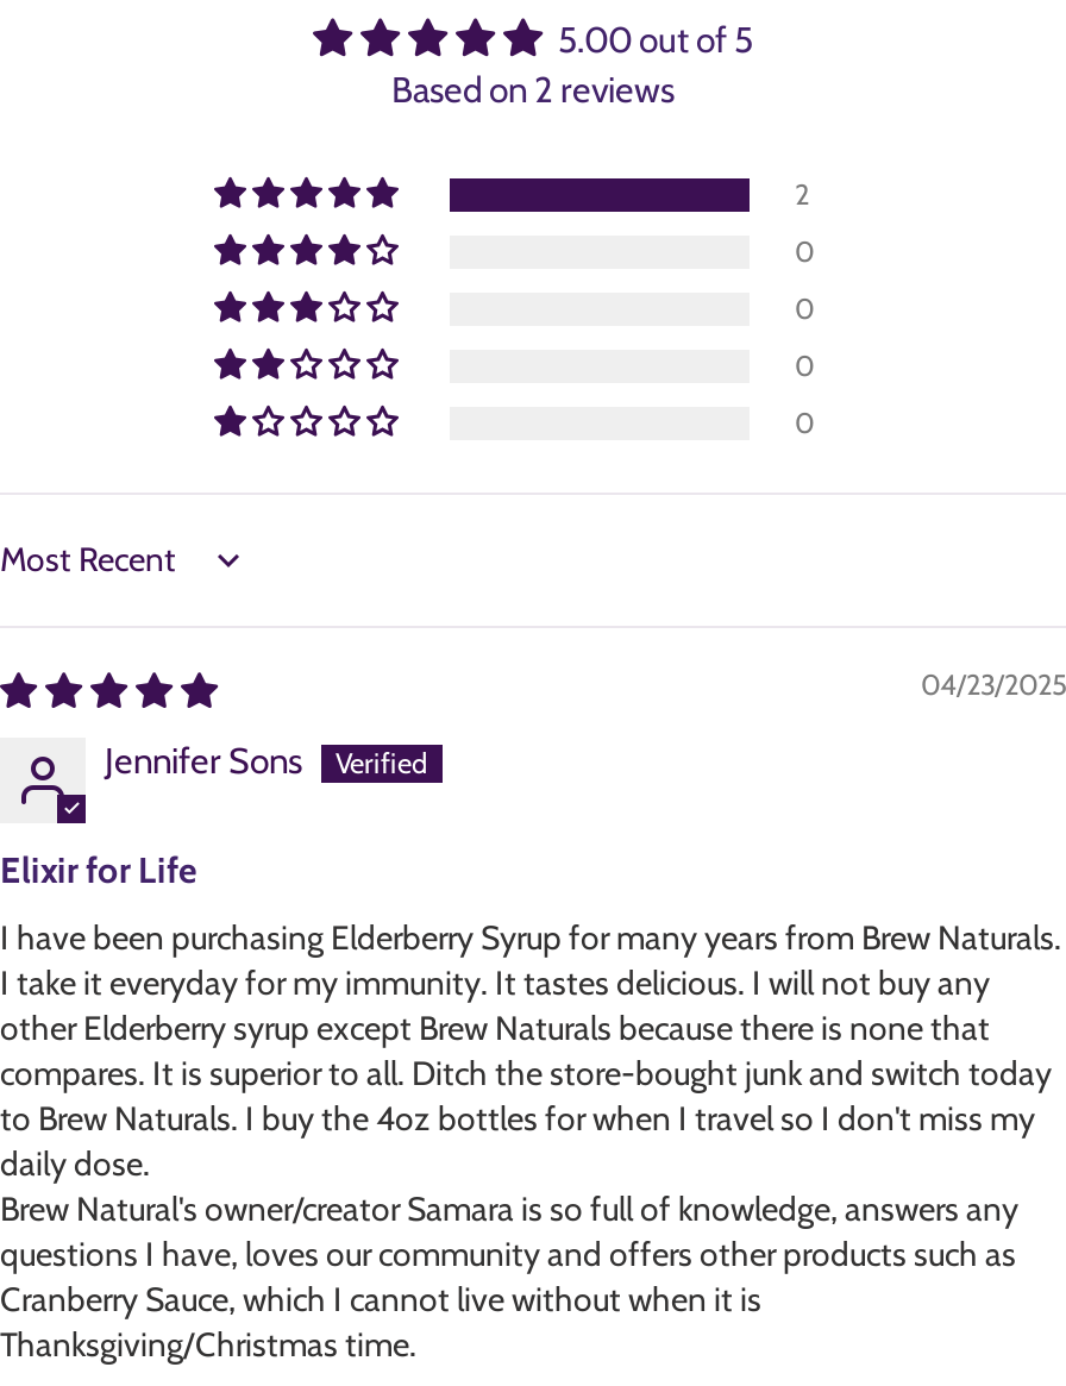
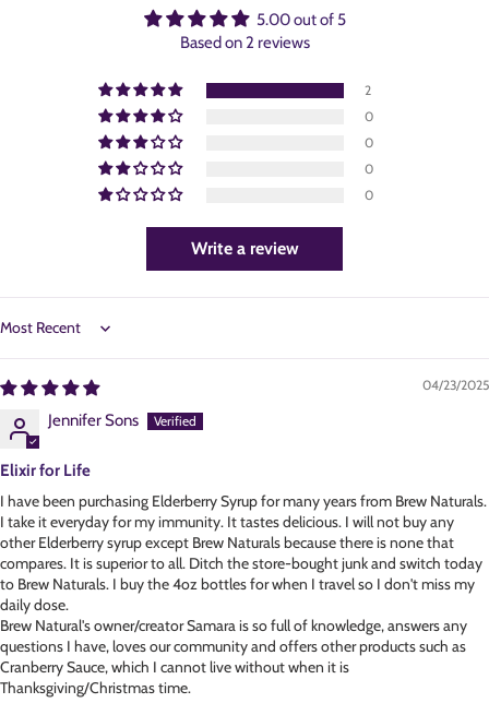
none -> [190,238,299,259] Write a review

